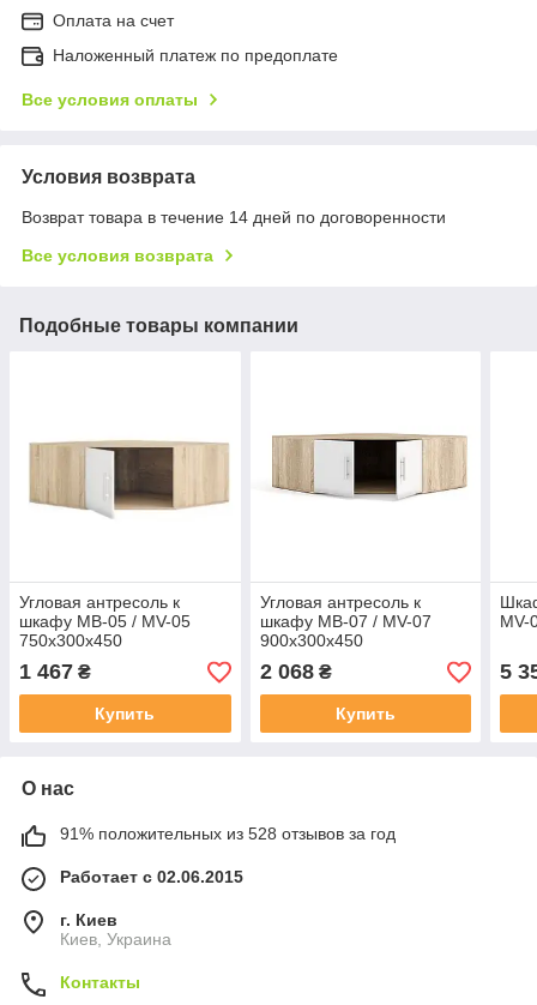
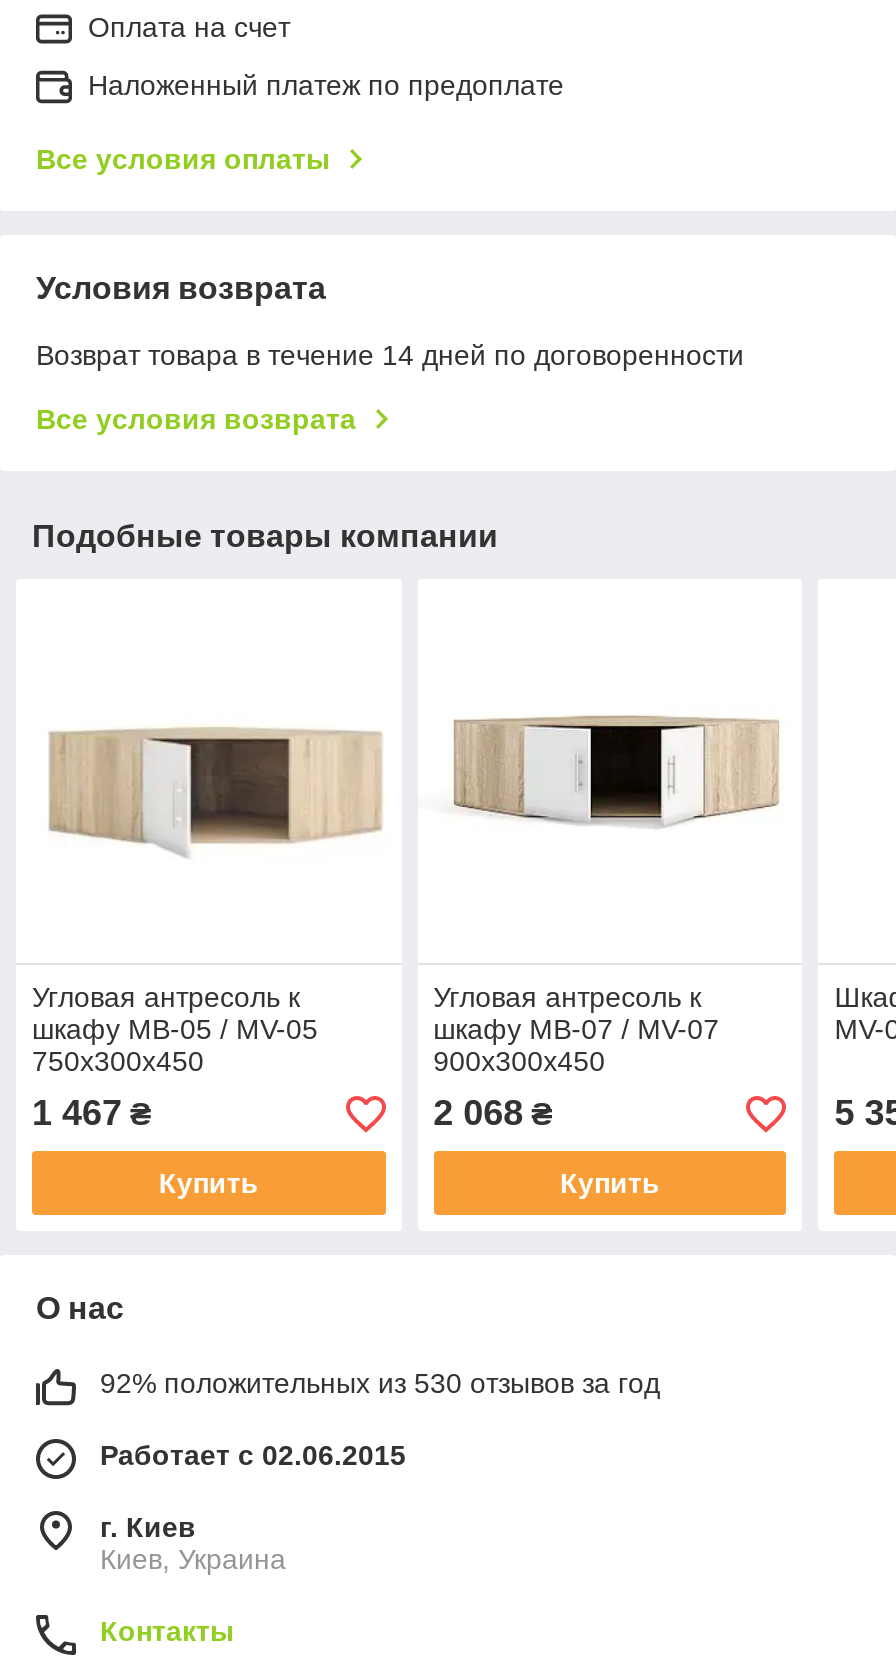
[60,824,396,844] 91% положительных из 528 отзывов за год -> [100,1368,660,1400] 92% положительных из 530 отзывов за год

